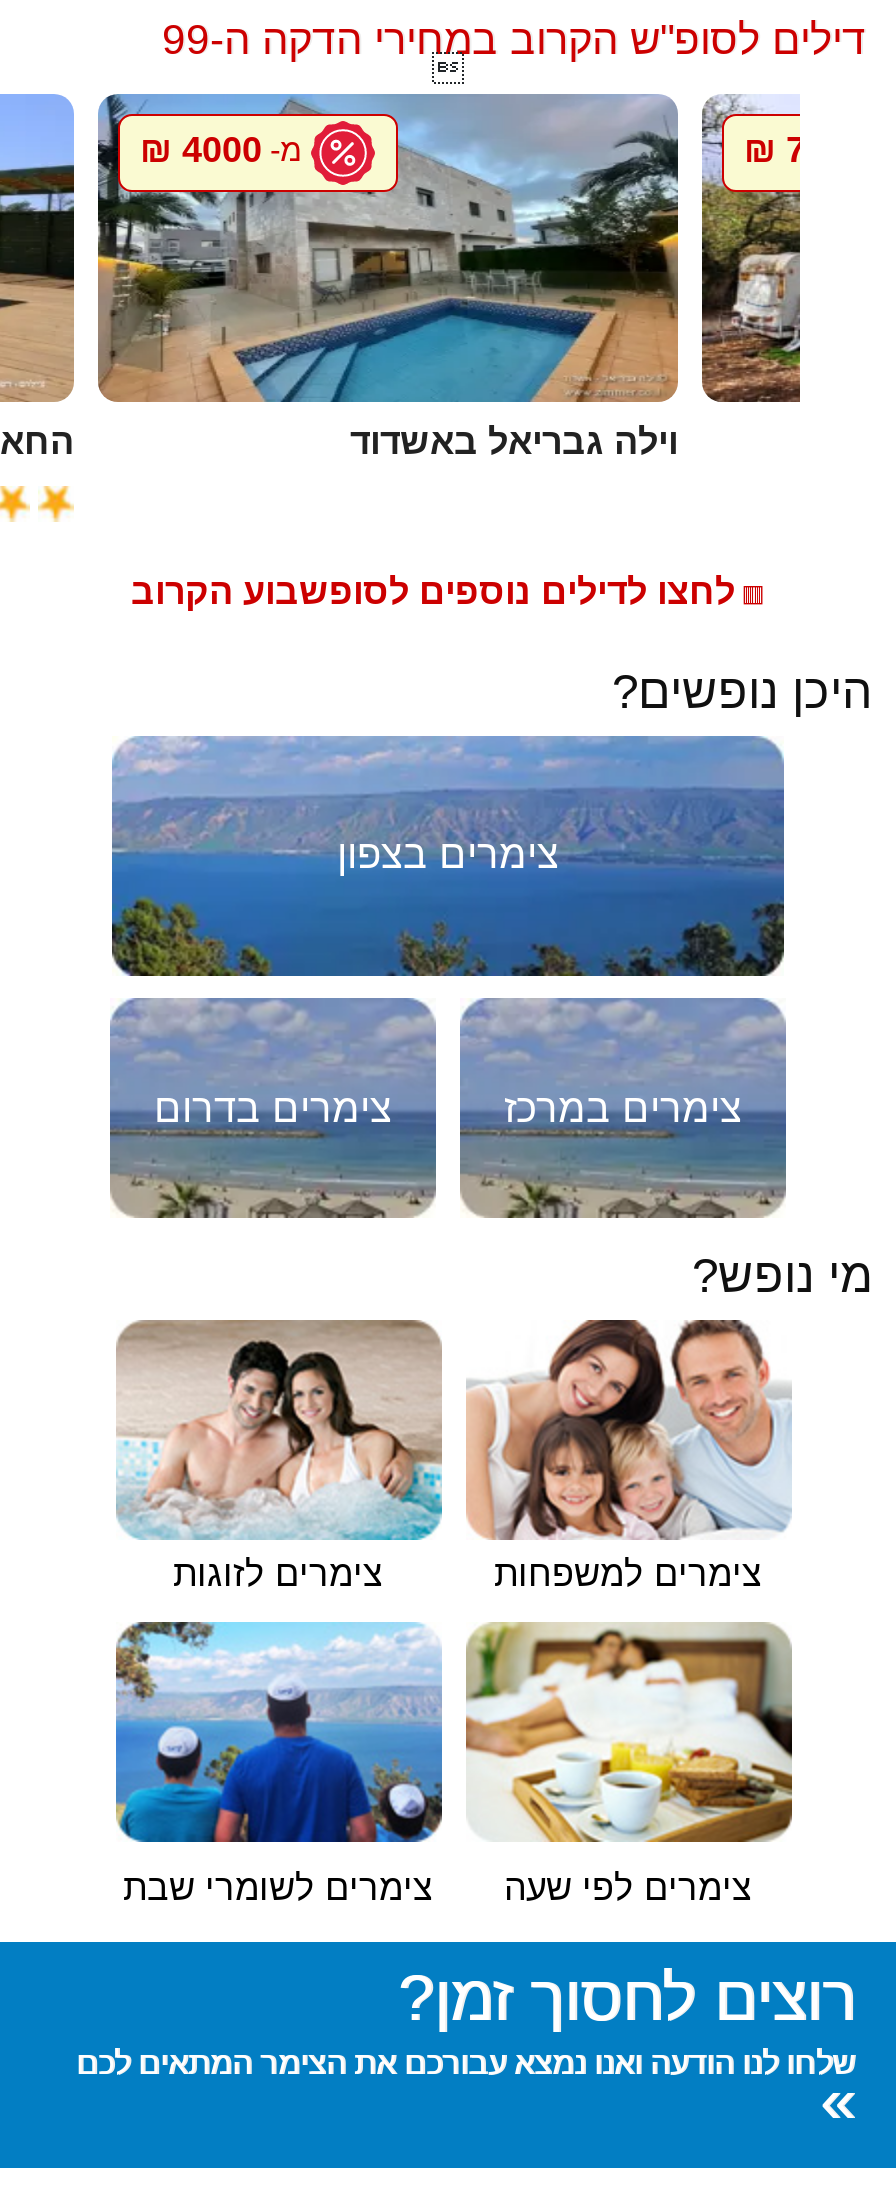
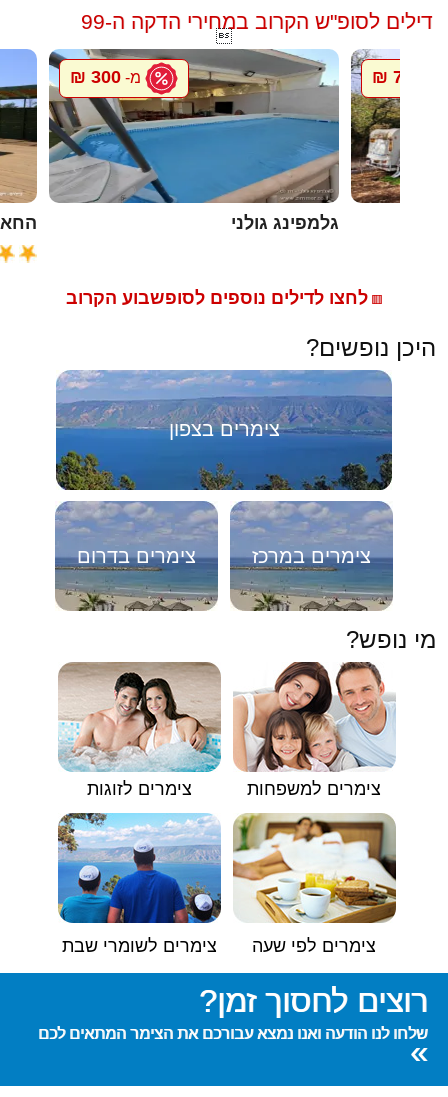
[96,92,680,404] [image] | מ- 4000 ₪ -> [48,48,340,204] [image] | מ- 300 ₪
[350,422,678,462] וילה גבריאל באשדוד -> [231,213,339,233] גלמפינג גולני

